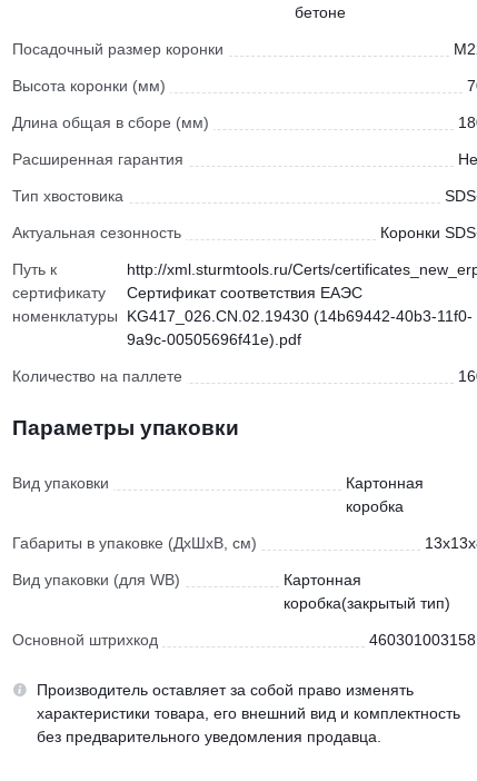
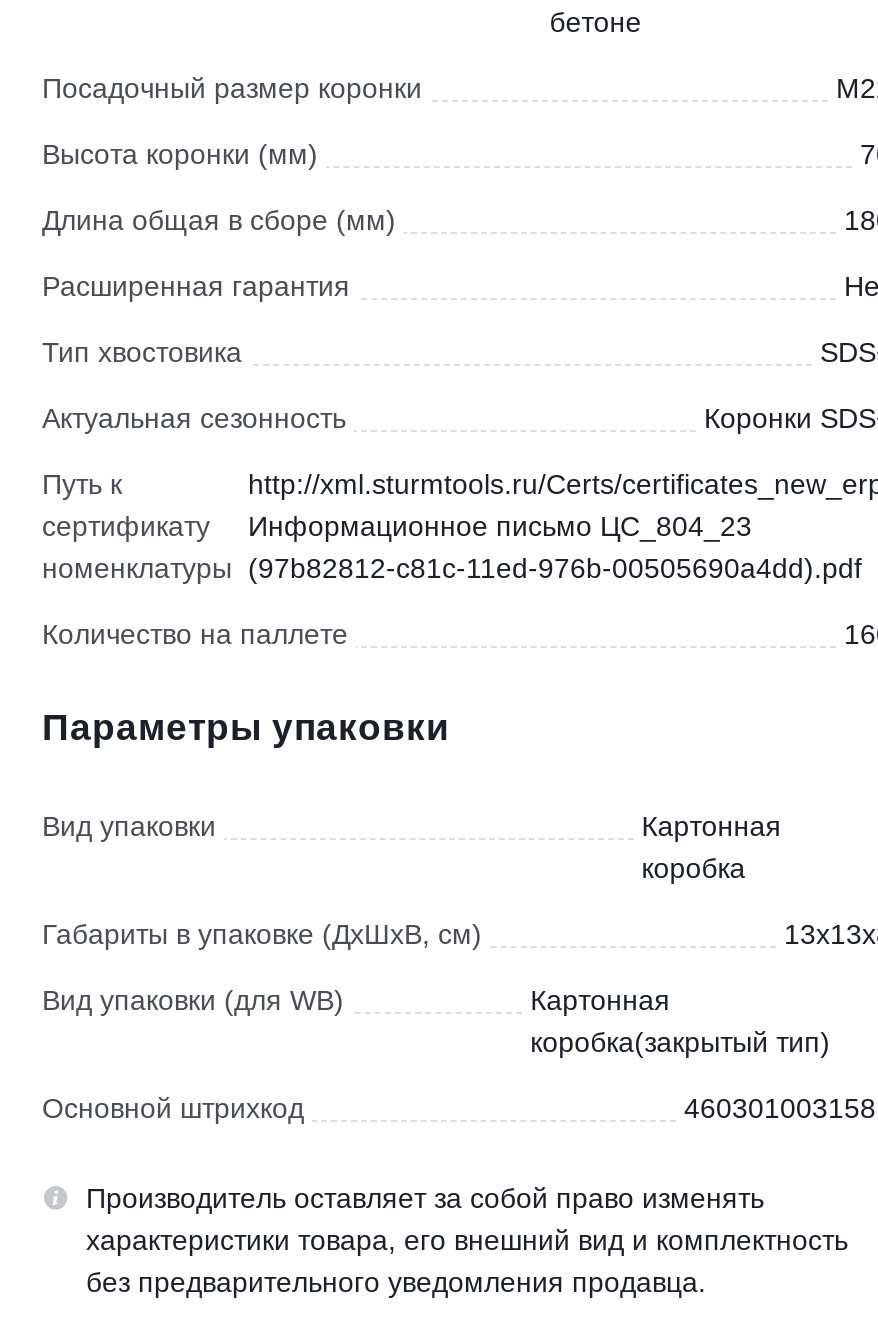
[127,284,473,348] Сертификат соответствия ЕАЭС | KG417_026.CN.02.19430 (14b69442-40b3-11f0- | 9a9c-00505696f41e).pdf -> [248,510,862,584] Информационное письмо ЦС_804_23 | (97b82812-c81c-11ed-976b-00505690a4dd).pdf

